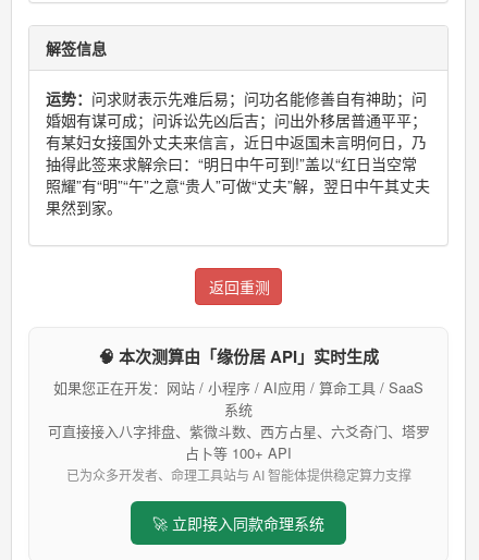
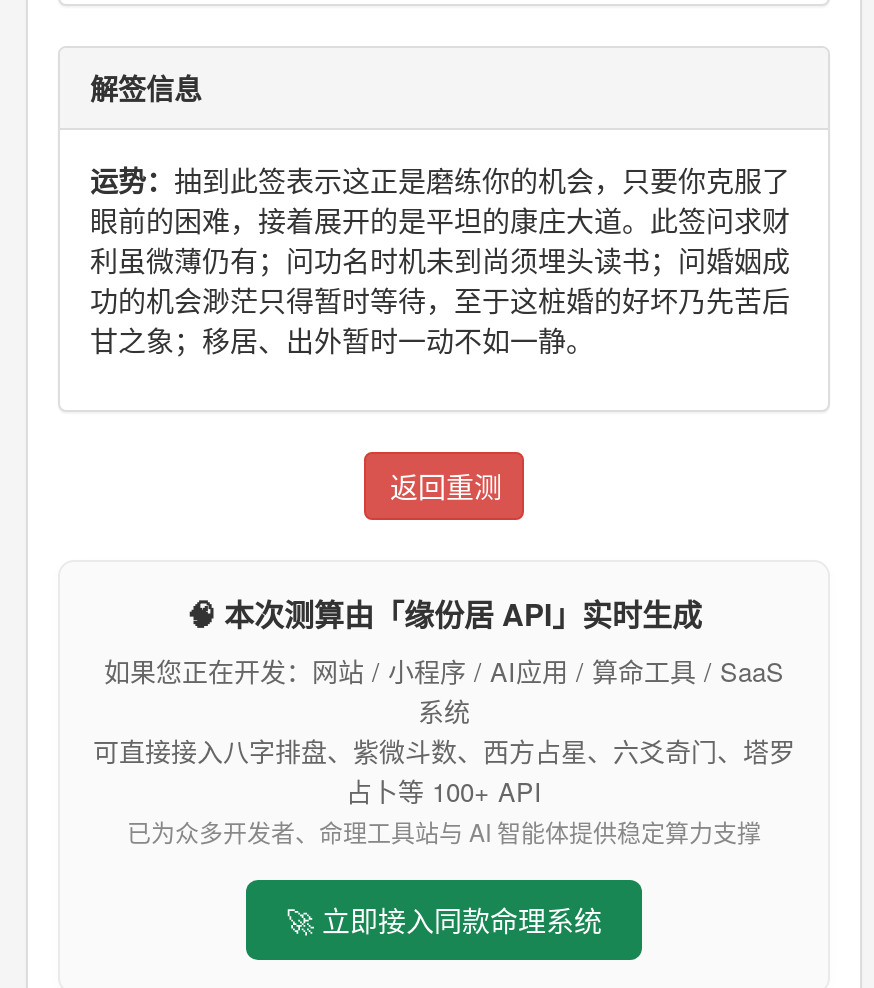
[46,87,430,218] 运势：问求财表示先难后易；问功名能修善自有神助；问 | 婚姻有谋可成；问诉讼先凶后吉；问出外移居普通平平； | 有某妇女接国外丈夫来信言，近日中返国未言明何日，乃 | 抽得此签来求解佘曰：“明日中午可到!”盖以“红日当空常 | 照耀”有“明”“午”之意“贵人”可做“丈夫”解，翌日中午其丈夫 | 果然到家。 -> [90,160,790,360] 运势：抽到此签表示这正是磨练你的机会，只要你克服了 | 眼前的困难，接着展开的是平坦的康庄大道。此签问求财 | 利虽微薄仍有；问功名时机未到尚须埋头读书；问婚姻成 | 功的机会渺茫只得暂时等待，至于这桩婚的好坏乃先苦后 | 甘之象；移居、出外暂时一动不如一静。

